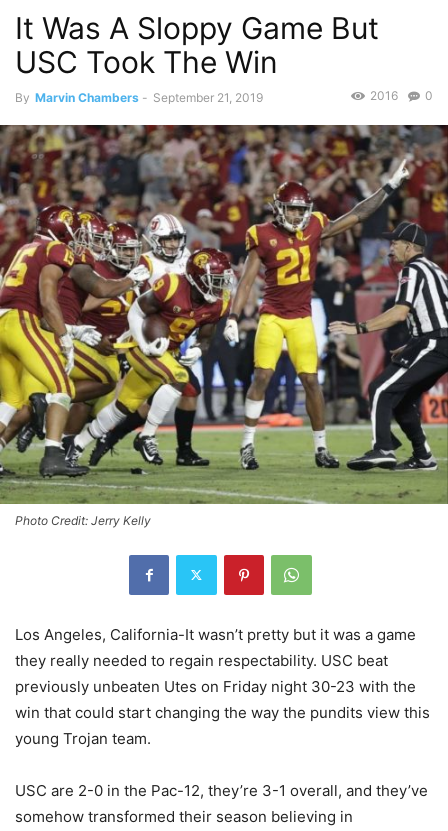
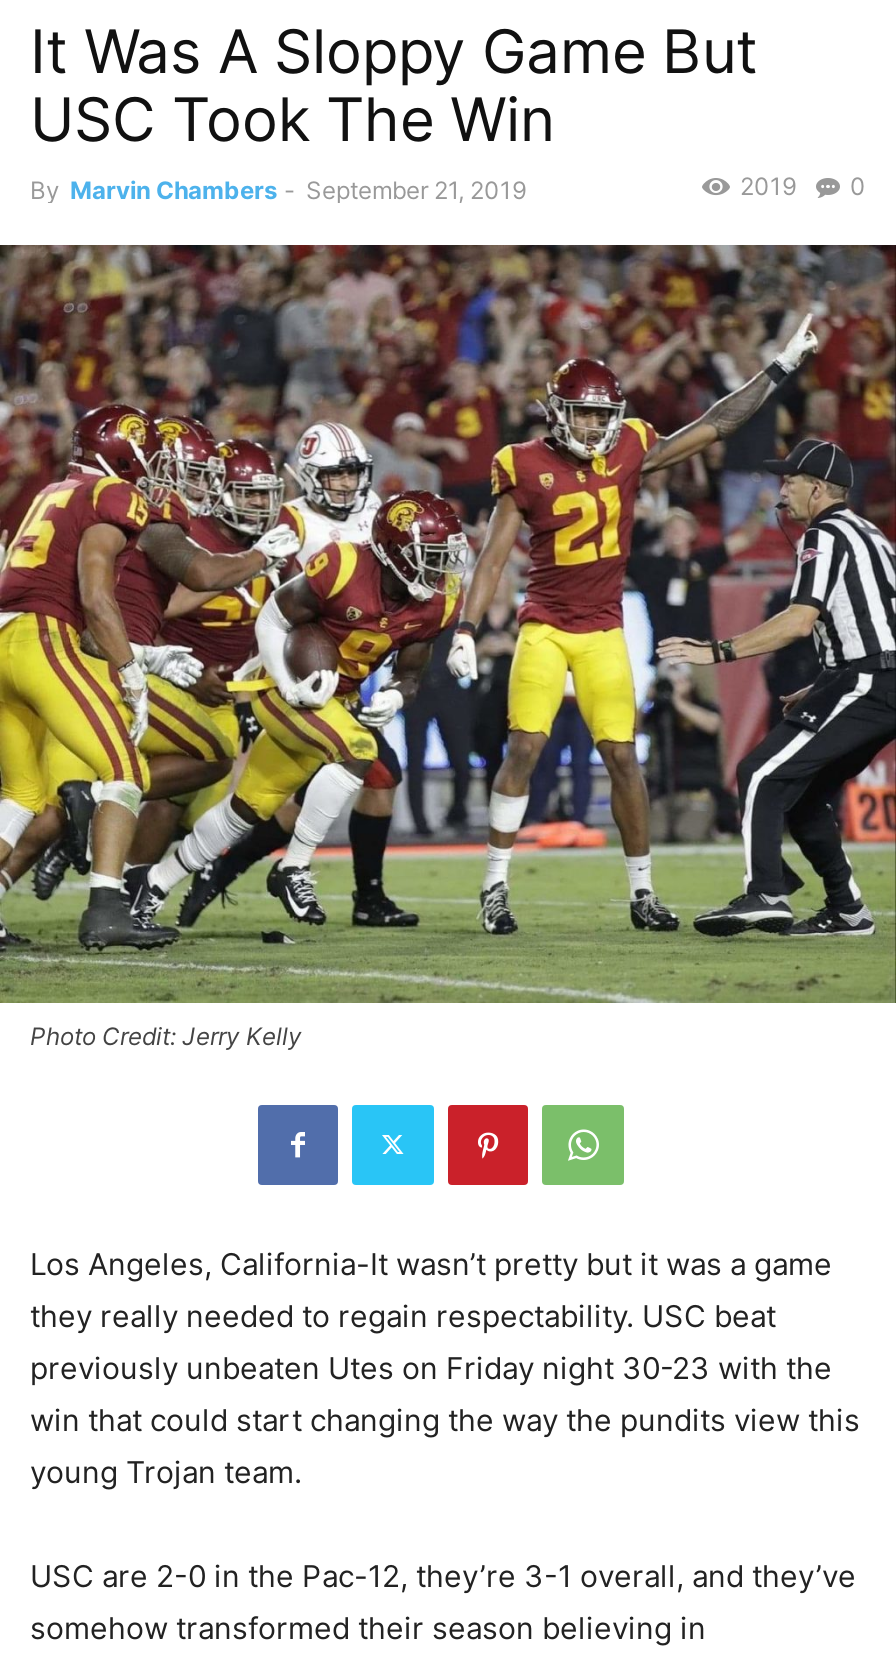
[370,88,433,103] 2016 0 -> [740,171,866,201] 2019 0

